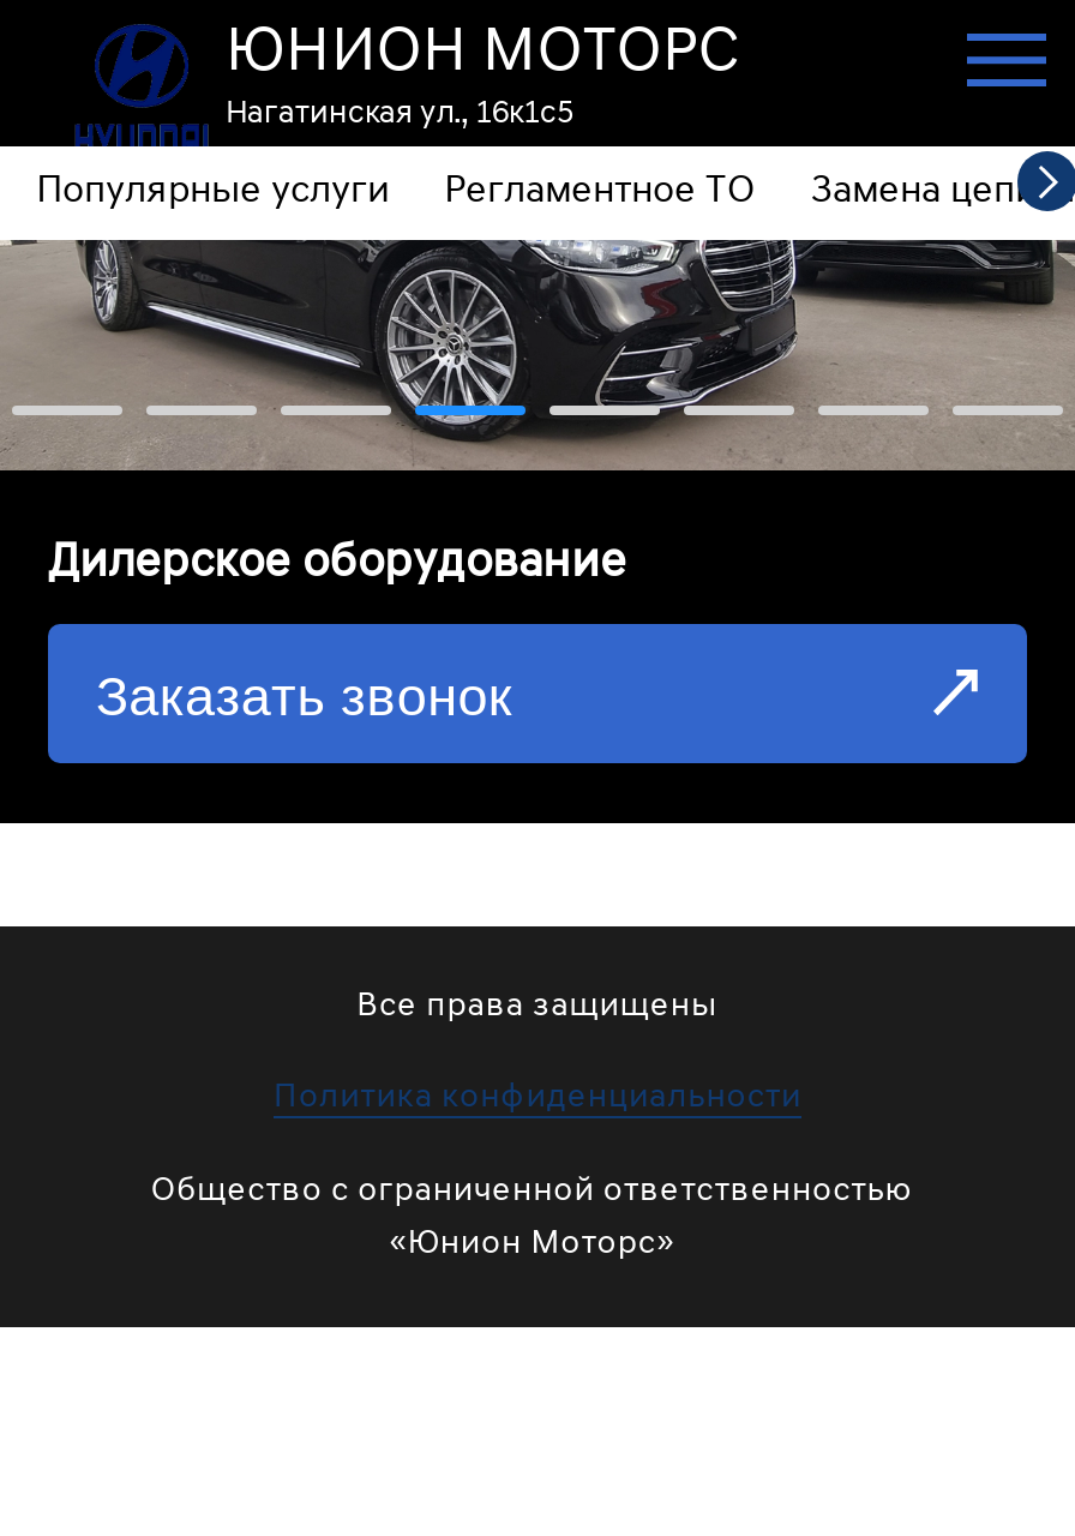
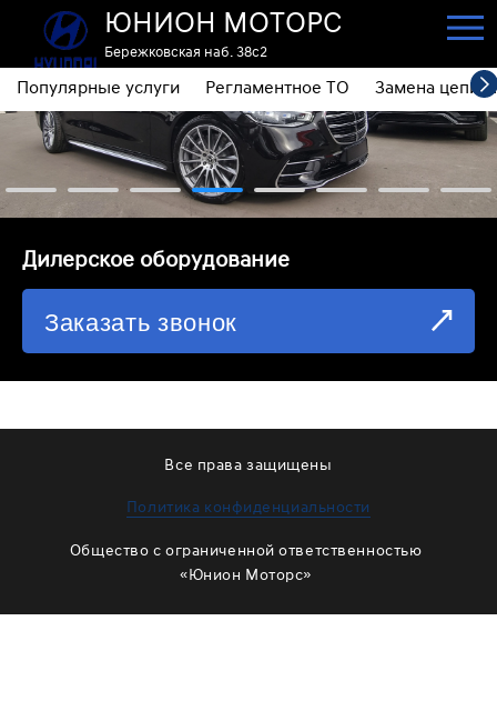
[225,99,573,131] Нагатинская ул., 16к1с5 -> [104,46,267,60] Бережковская наб. 38с2

